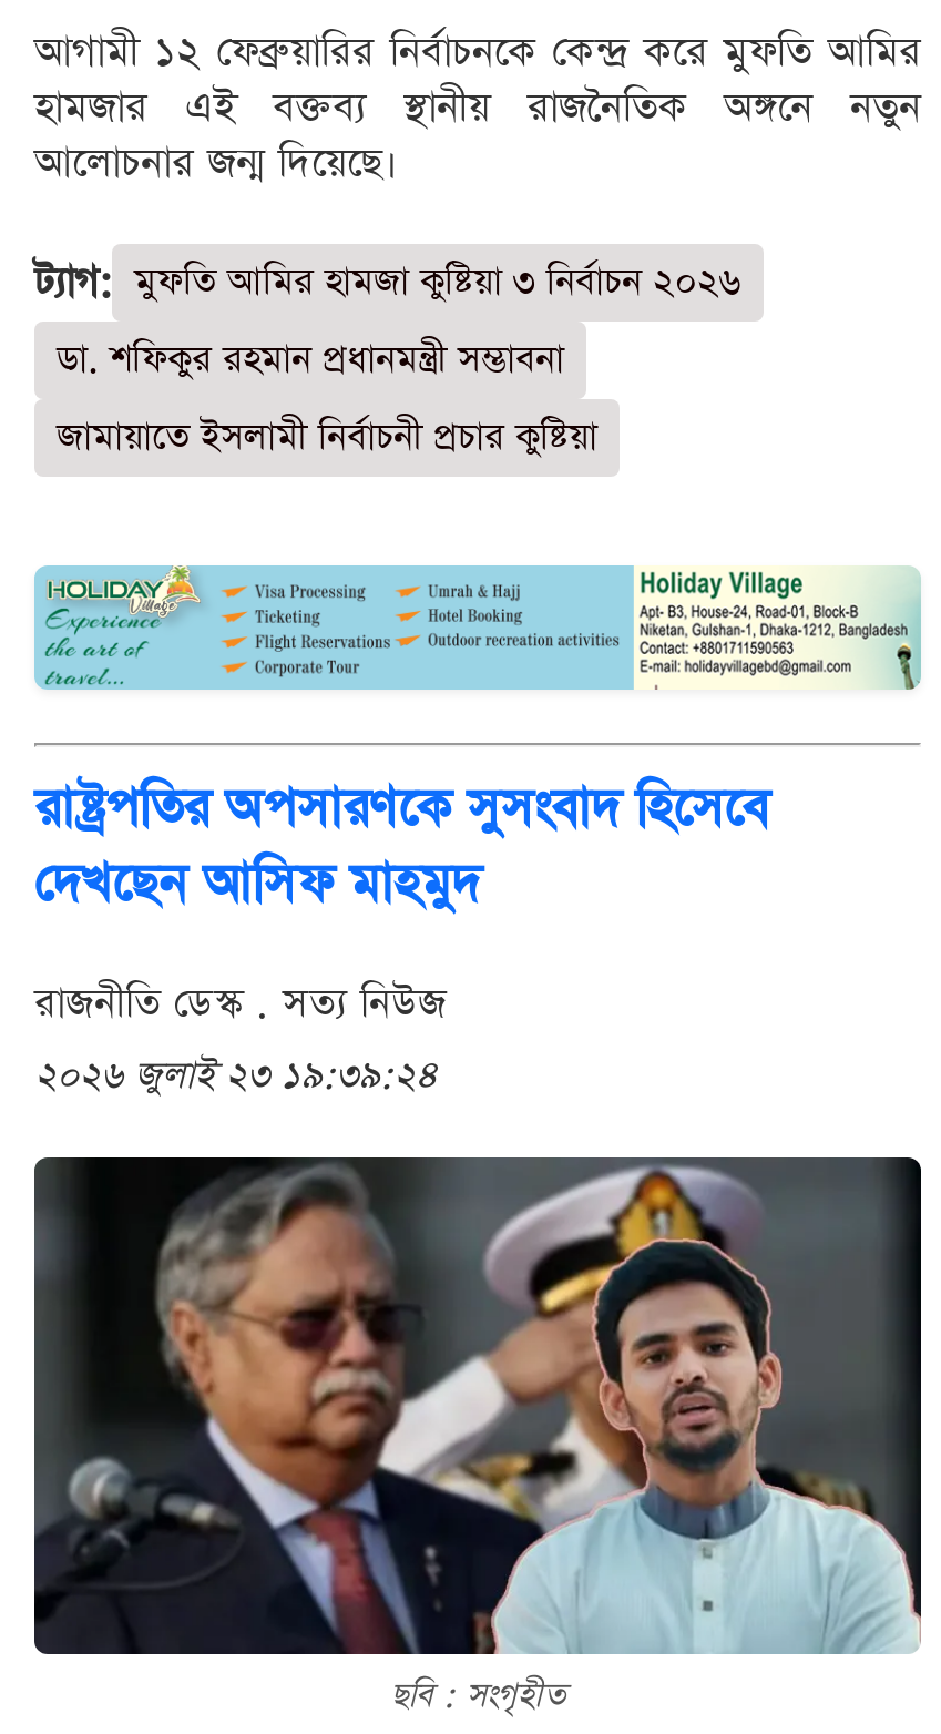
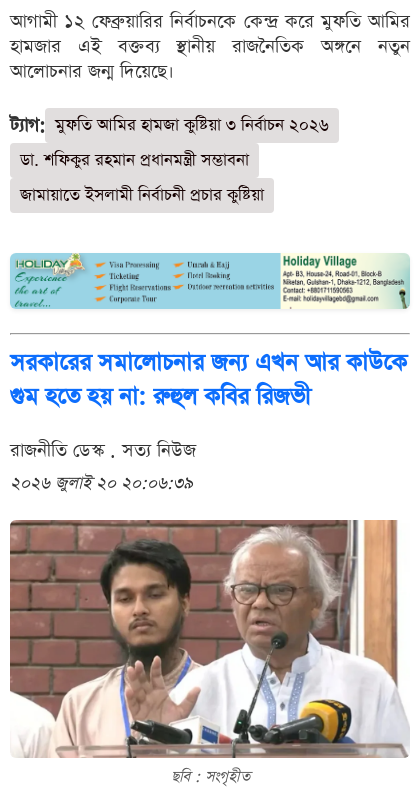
[34,773,768,920] রাষ্ট্রপতির অপসারণকে সুসংবাদ হিসেবে | দেখছেন আসিফ মাহমুদ -> [10,347,407,413] সরকারের সমালোচনার জন্য এখন আর কাউকে | গুম হতে হয় না: রুহুল কবির রিজভী
[34,1051,438,1102] ২০২৬ জুলাই ২৩ ১৯:৩৯:২৪ -> [10,472,193,495] ২০২৬ জুলাই ২০ ২০:০৬:৩৯
[32,1155,923,1656] [image] -> [9,519,410,759] [image]

